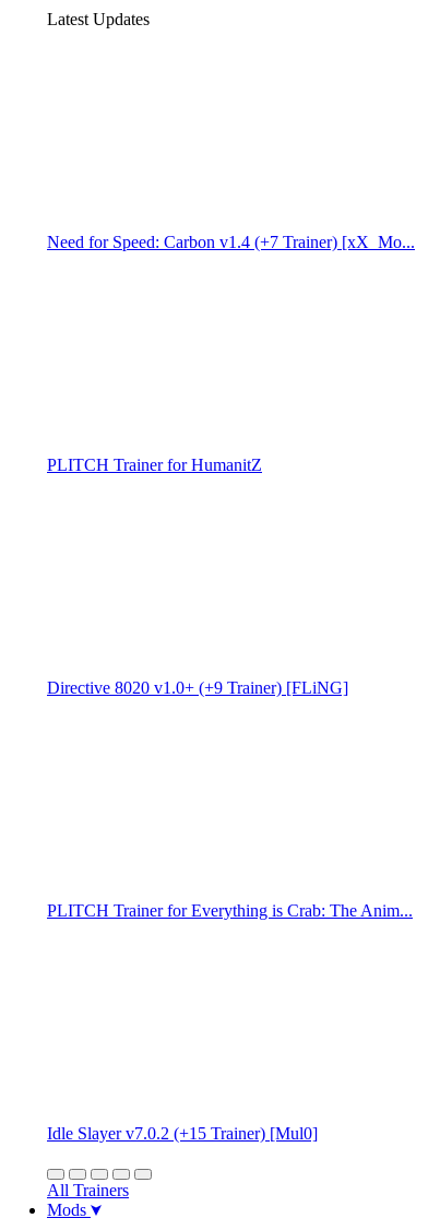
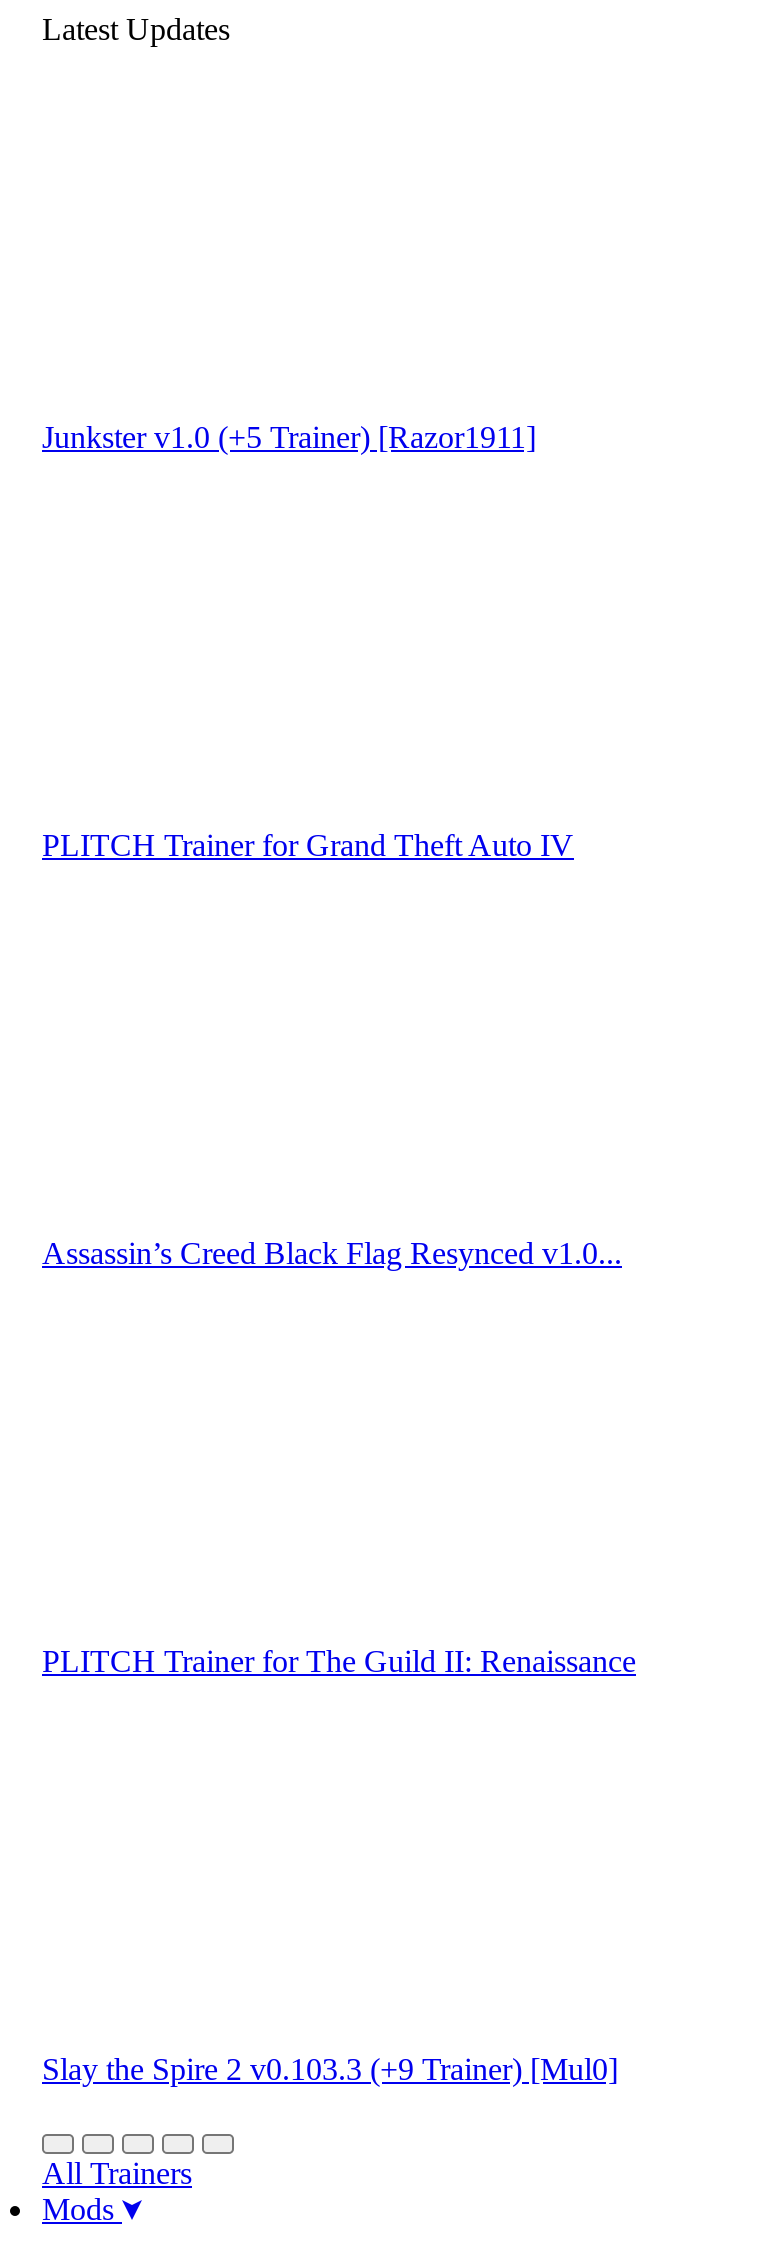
[47,233,415,251] Need for Speed: Carbon v1.4 (+7 Trainer) [xX_Mo... -> [42,420,536,454] Junkster v1.0 (+5 Trainer) [Razor1911]
[47,456,262,474] PLITCH Trainer for HumanitZ -> [42,828,574,862] PLITCH Trainer for Grand Theft Auto IV
[47,678,348,697] Directive 8020 v1.0+ (+9 Trainer) [FLiNG] -> [42,1236,622,1270] Assassin’s Creed Black Flag Resynced v1.0...
[47,901,413,920] PLITCH Trainer for Everything is Crab: The Anim... -> [42,1644,636,1678] PLITCH Trainer for The Guild II: Renaissance
[47,1124,318,1143] Idle Slayer v7.0.2 (+15 Trainer) [Mul0] -> [42,2052,618,2086] Slay the Spire 2 v0.103.3 (+9 Trainer) [Mul0]

